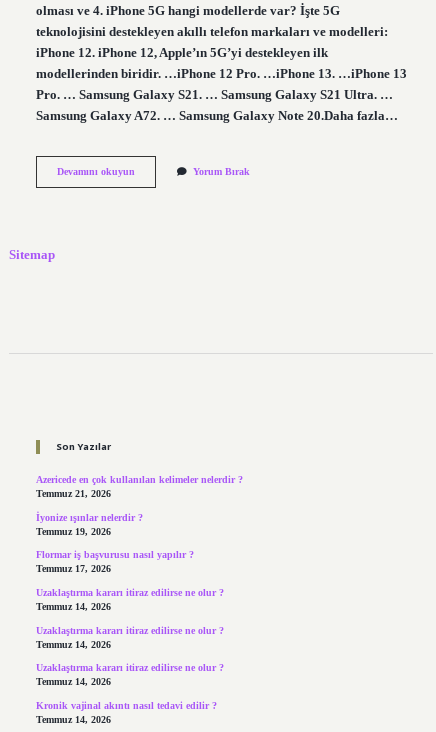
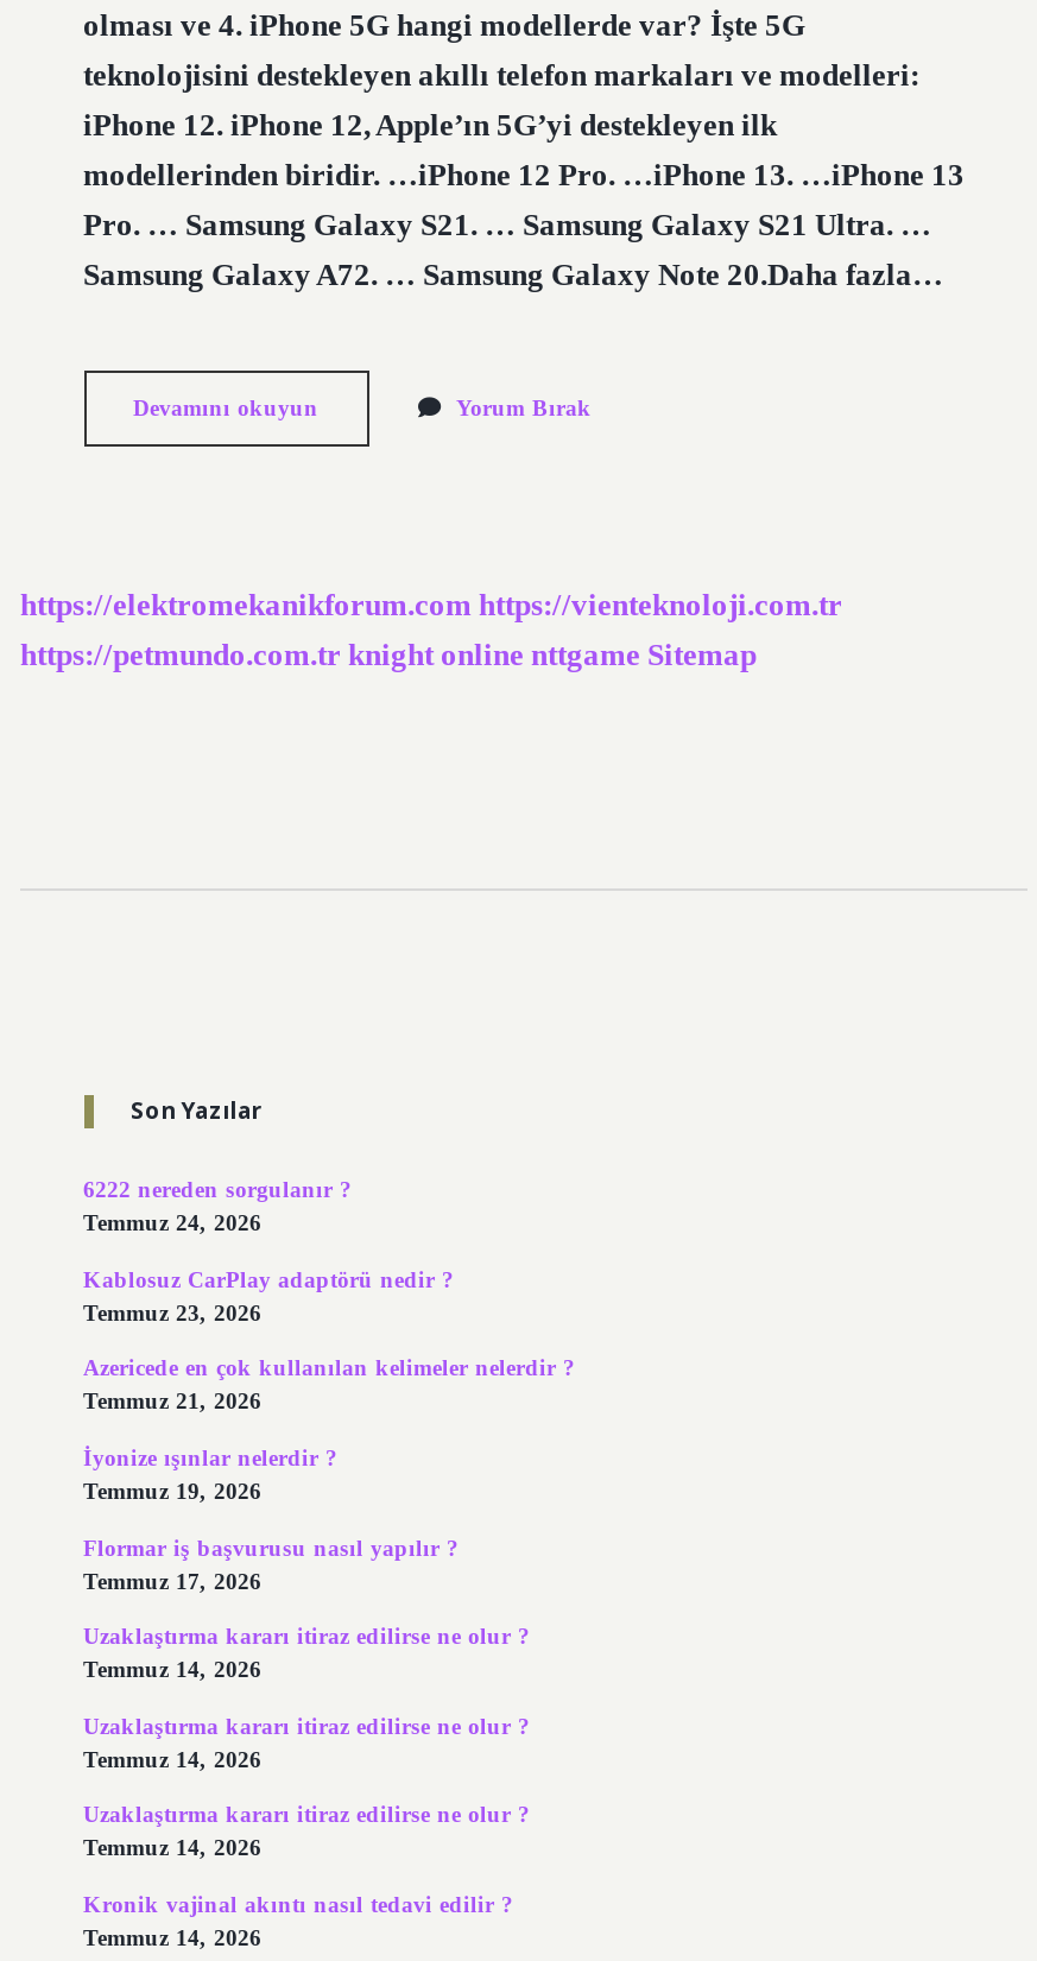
[9,248,55,262] Sitemap -> [20,590,842,673] https://elektromekanikforum.com https://vienteknoloji.com.tr | https://petmundo.com.tr knight online nttgame Sitemap
none -> [83,1177,454,1325] 6222 nereden sorgulanır ? | Temmuz 24, 2026 | Kablosuz CarPlay adaptörü nedir ? | Temmuz 23, 2026

